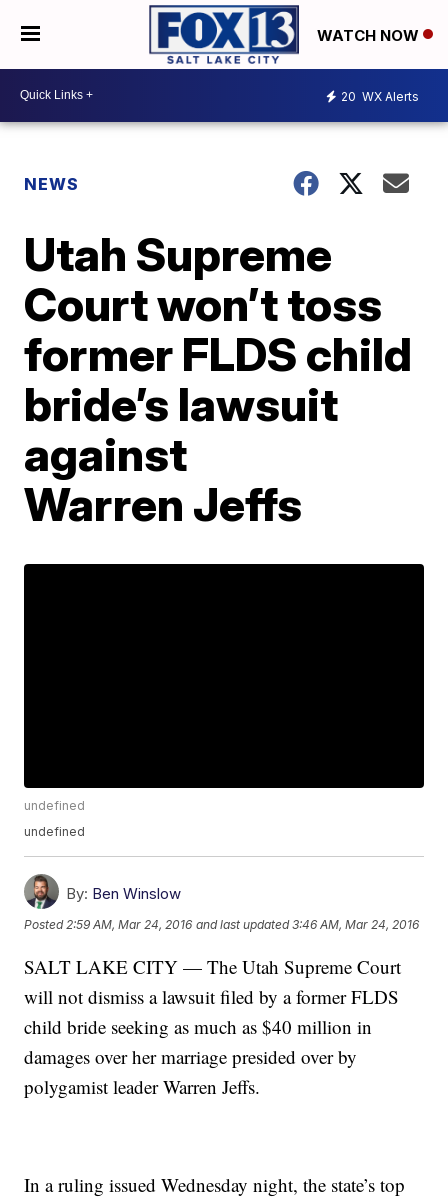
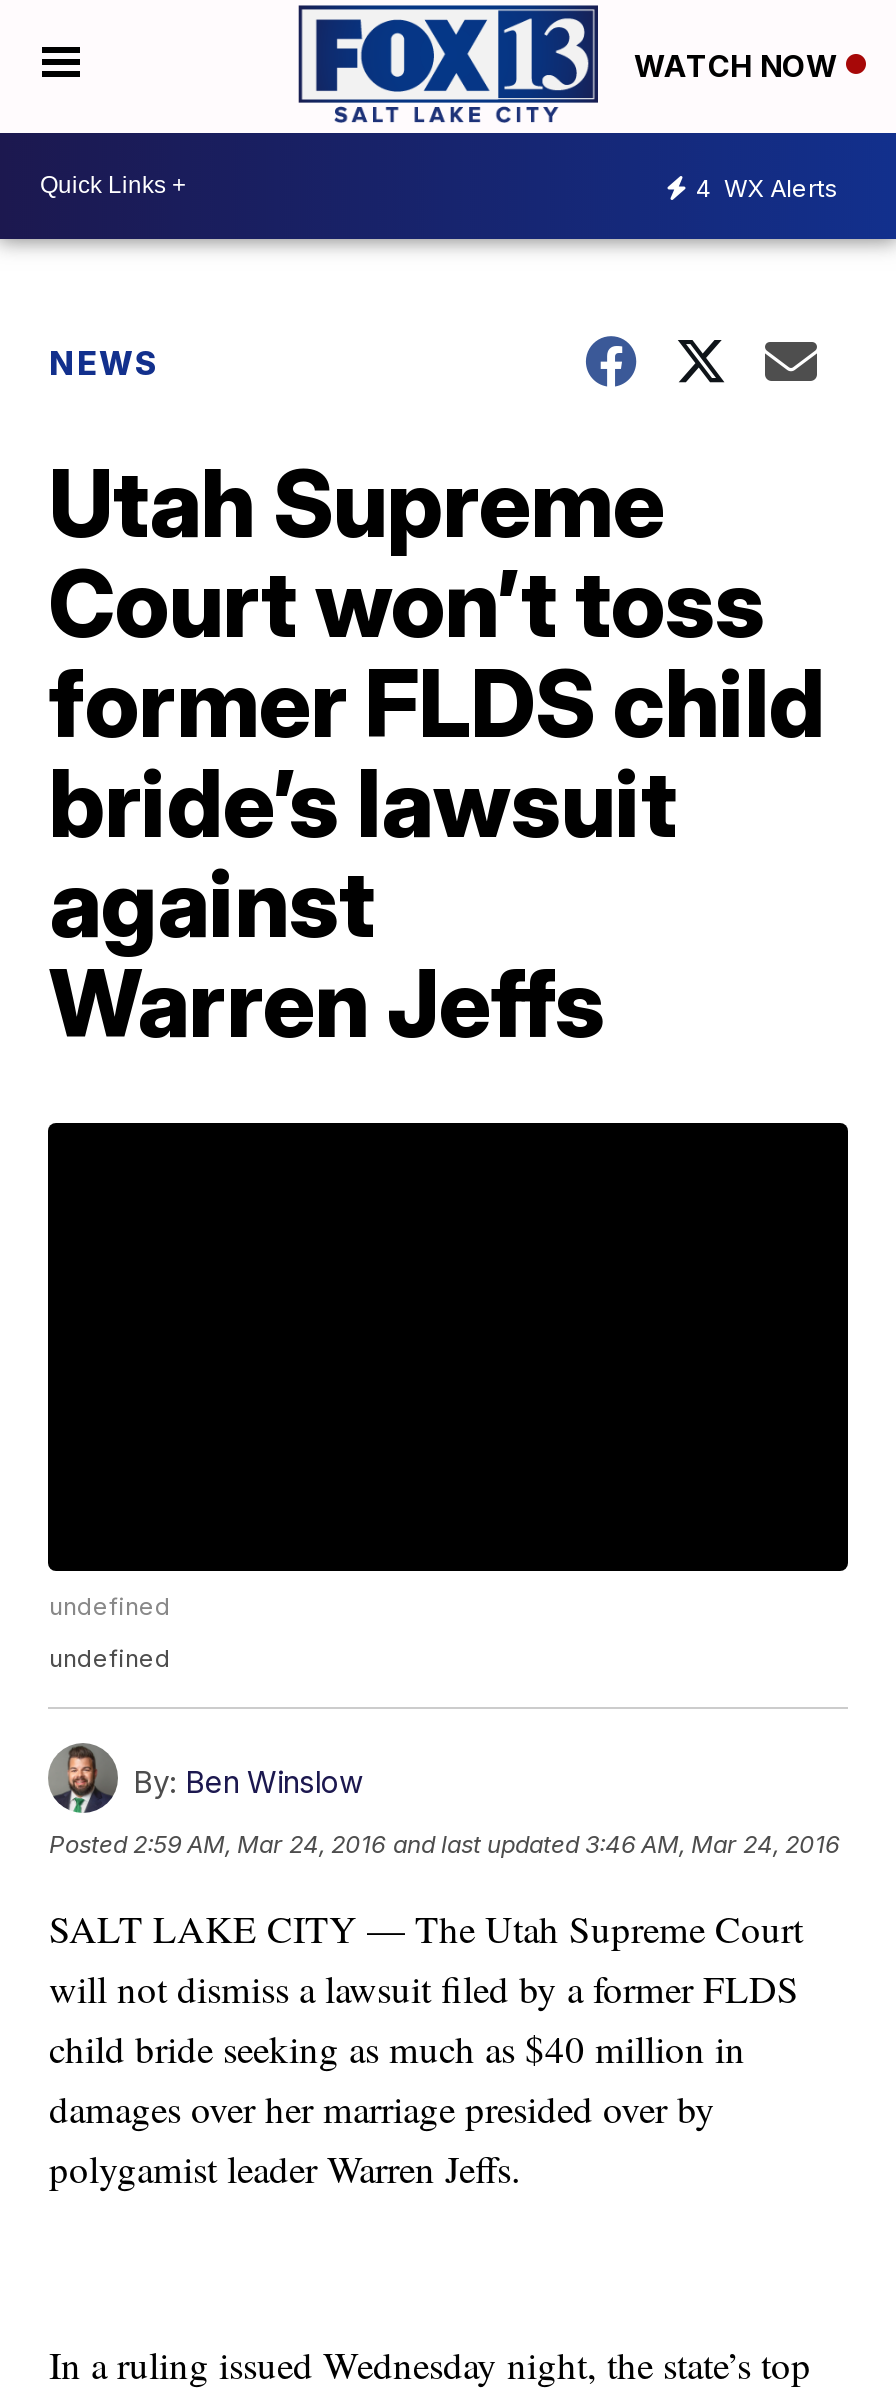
[341,89,419,104] 20 WX Alerts -> [696,173,838,203] 4 WX Alerts

